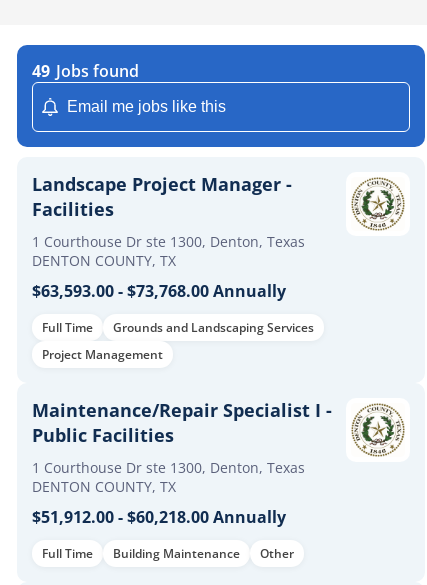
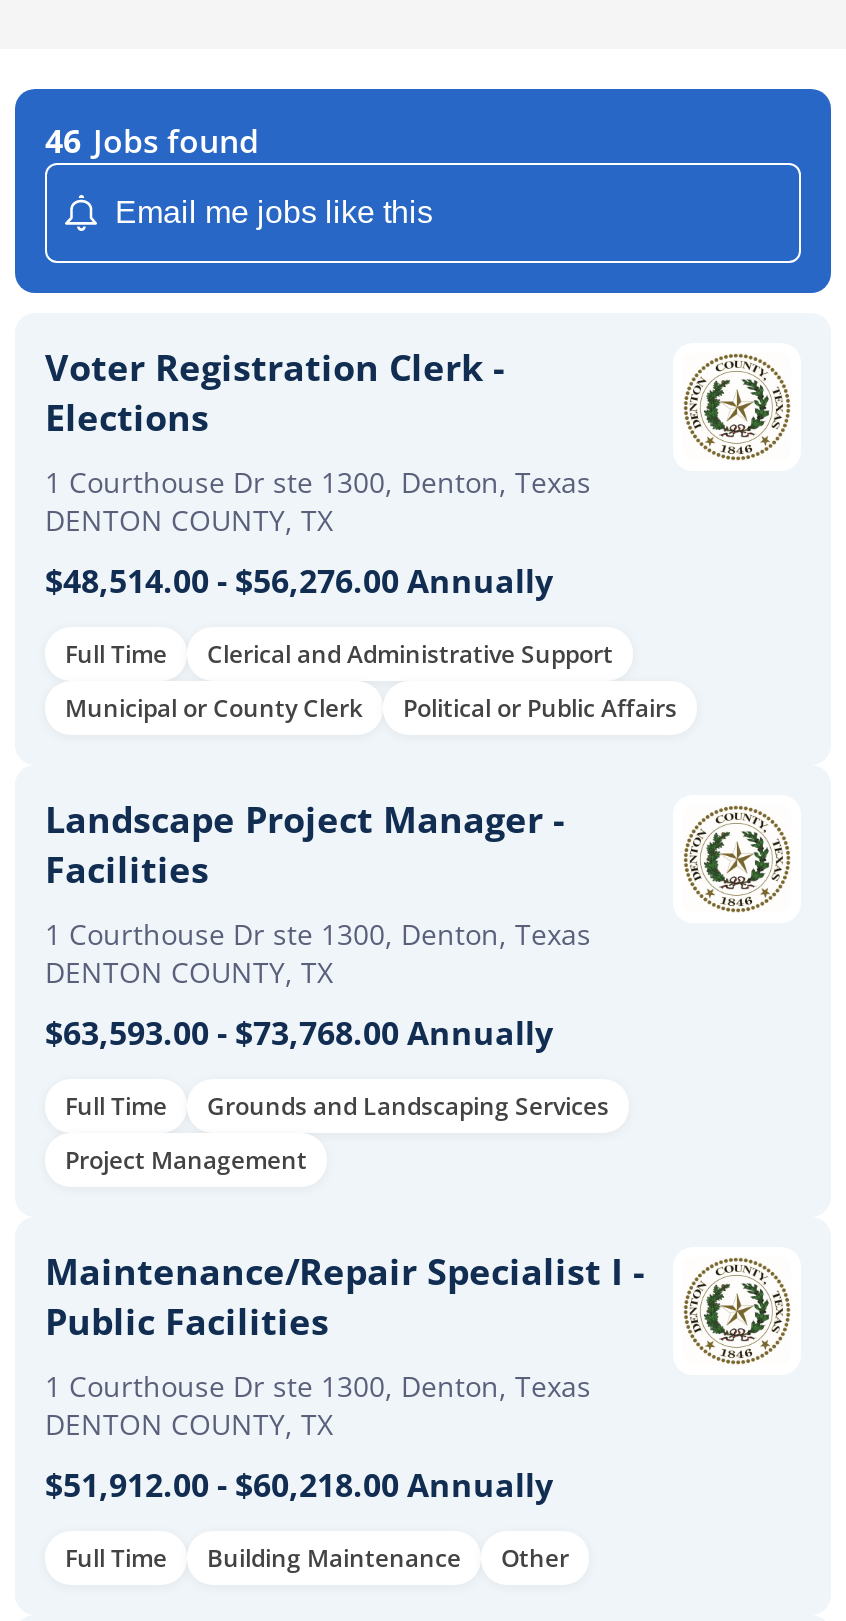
[32,60,139,82] 49 Jobs found -> [45,119,259,163] 46 Jobs found
none -> [45,343,677,725] Voter Registration Clerk - | Elections | 1 Courthouse Dr ste 1300, Denton, Texas | DENTON COUNTY, TX | $48,514.00 - $56,276.00 Annually | Full Time | Clerical and Administrative Support | Municipal or County Clerk | Political or Public Affairs

